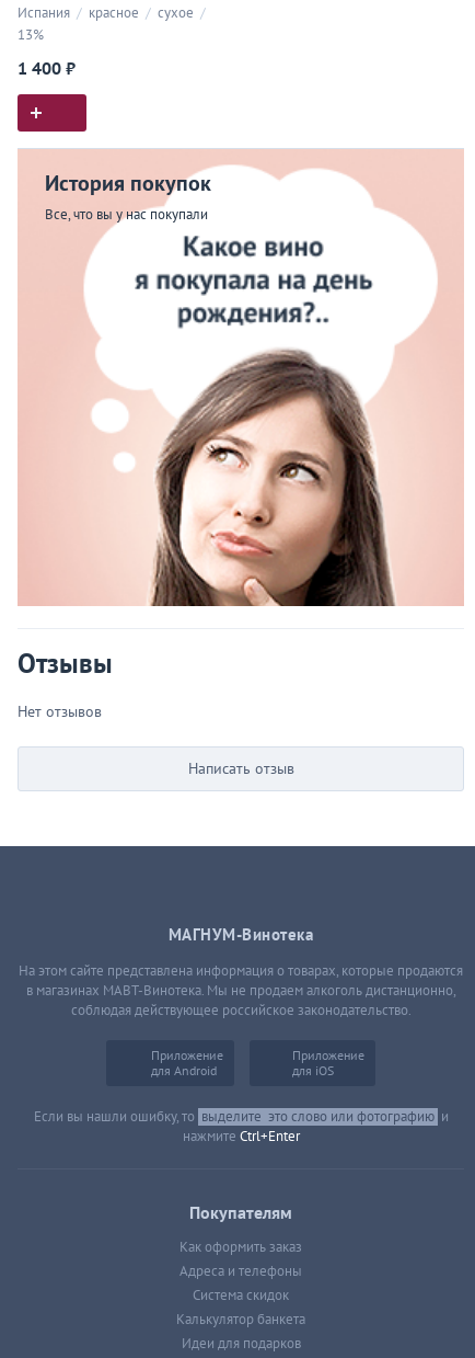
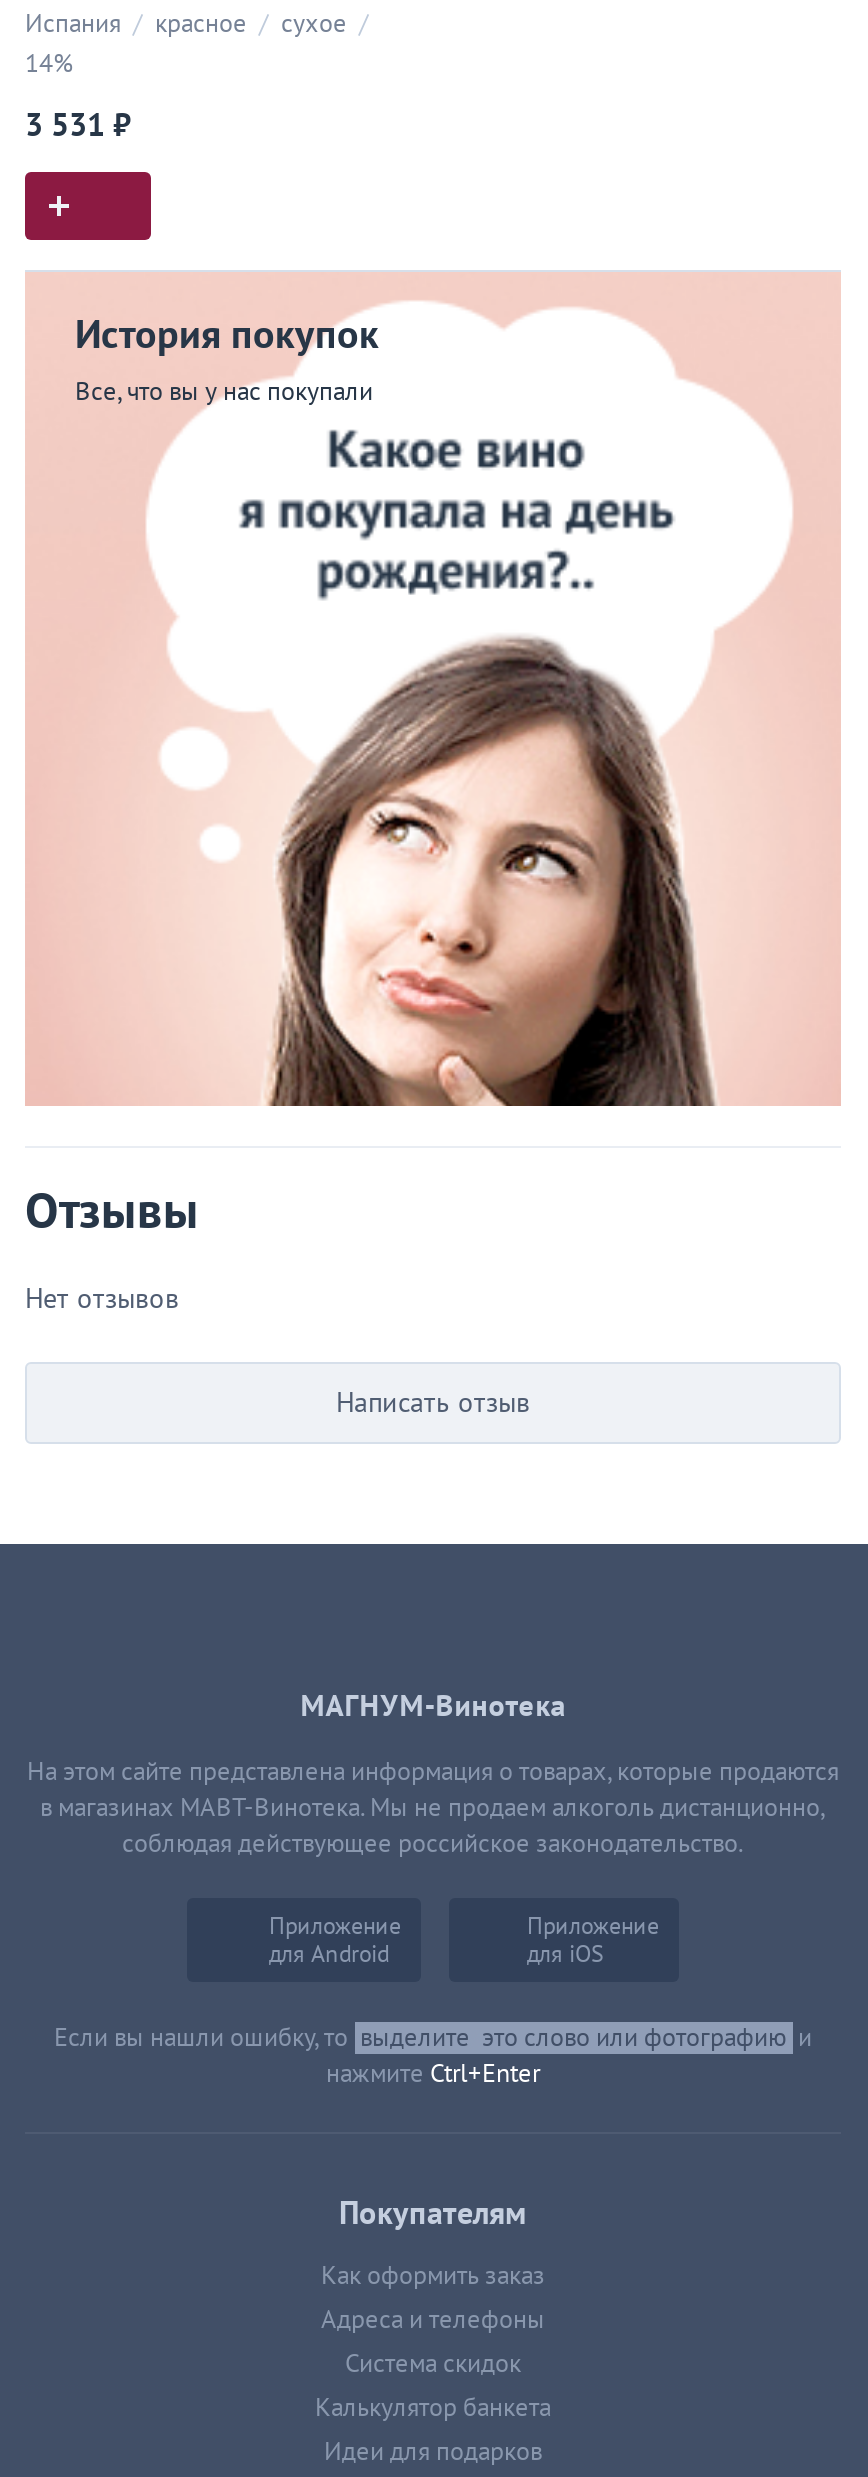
[18,26,44,44] 13% -> [25,48,73,80] 14%
[18,59,76,79] 1 400 ₽ -> [25,108,131,144] 3 531 ₽

